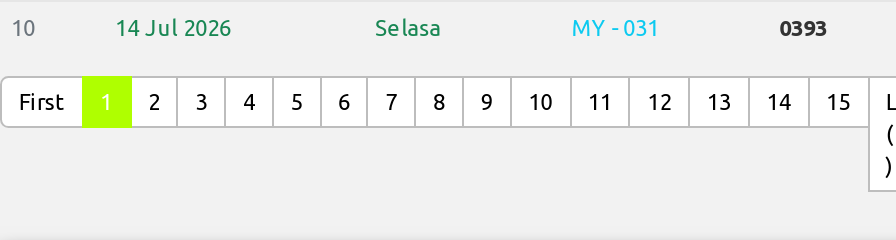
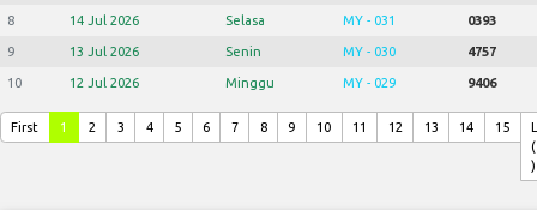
[11,16,35,40] 10 -> [7,13,14,27] 8
none -> [7,44,496,90] 9 | 13 Jul 2026 | Senin | MY - 030 | 4757 | 10 | 12 Jul 2026 | Minggu | MY - 029 | 9406

